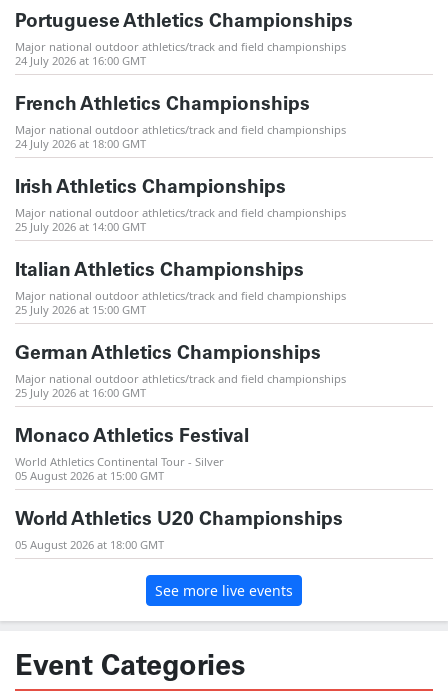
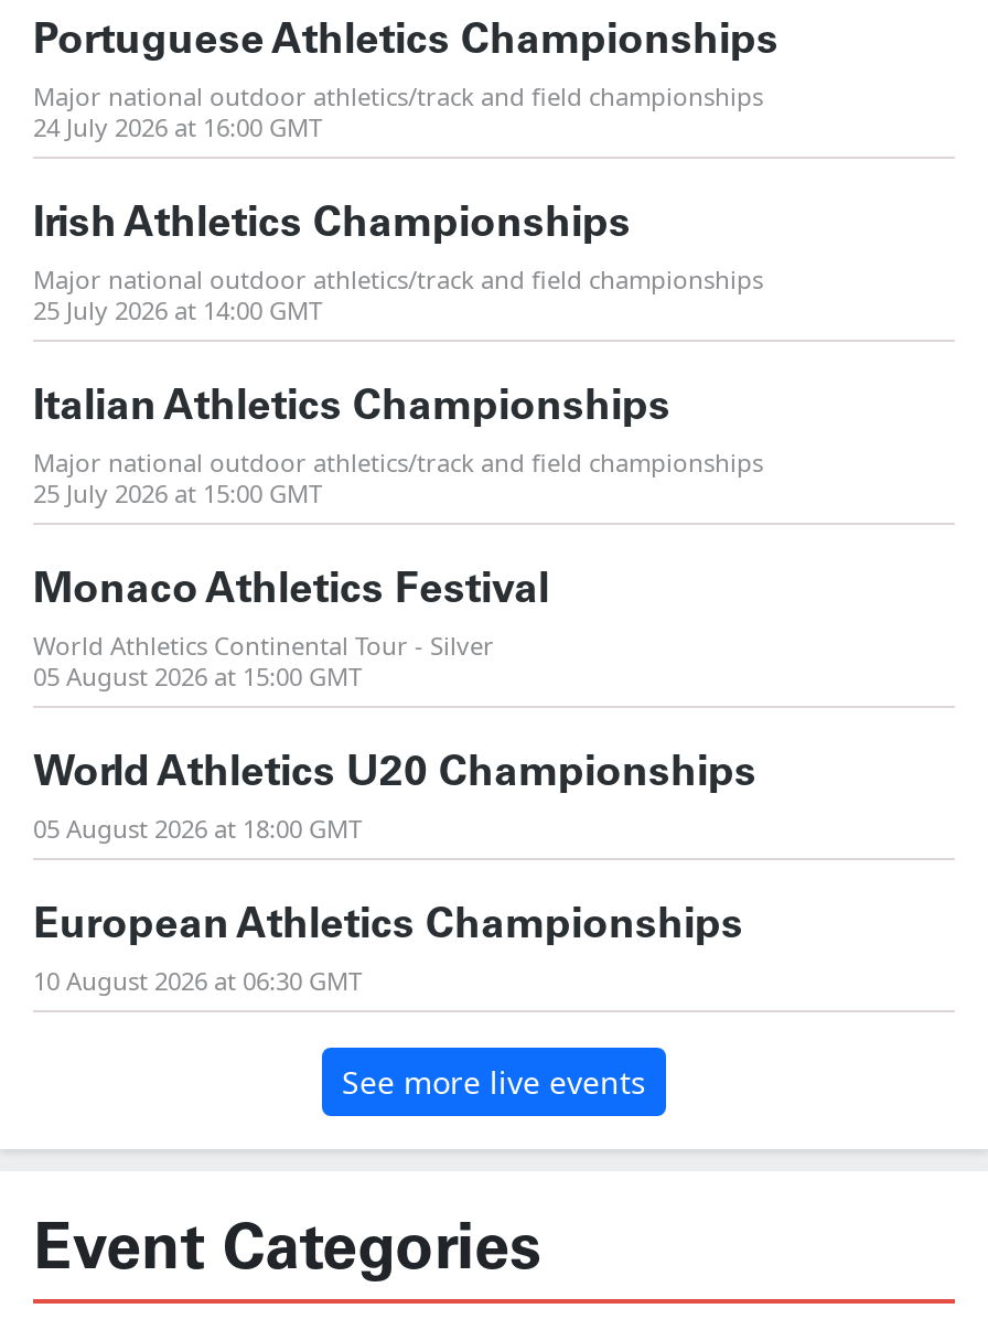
[15,96,346,151] French Athletics Championships | Major national outdoor athletics/track and field championships | 24 July 2026 at 18:00 GMT -> none
[15,345,346,400] German Athletics Championships | Major national outdoor athletics/track and field championships | 25 July 2026 at 16:00 GMT -> none
moved [15,428,343,552] -> [33,571,756,845]: Monaco Athletics Festival | World Athletics Continental Tour - Silver | 05 August 2026 at 15:00 GMT | World Athletics U20 Championships | 05 August 2026 at 18:00 GMT
none -> [33,907,743,997] European Athletics Championships | 10 August 2026 at 06:30 GMT

